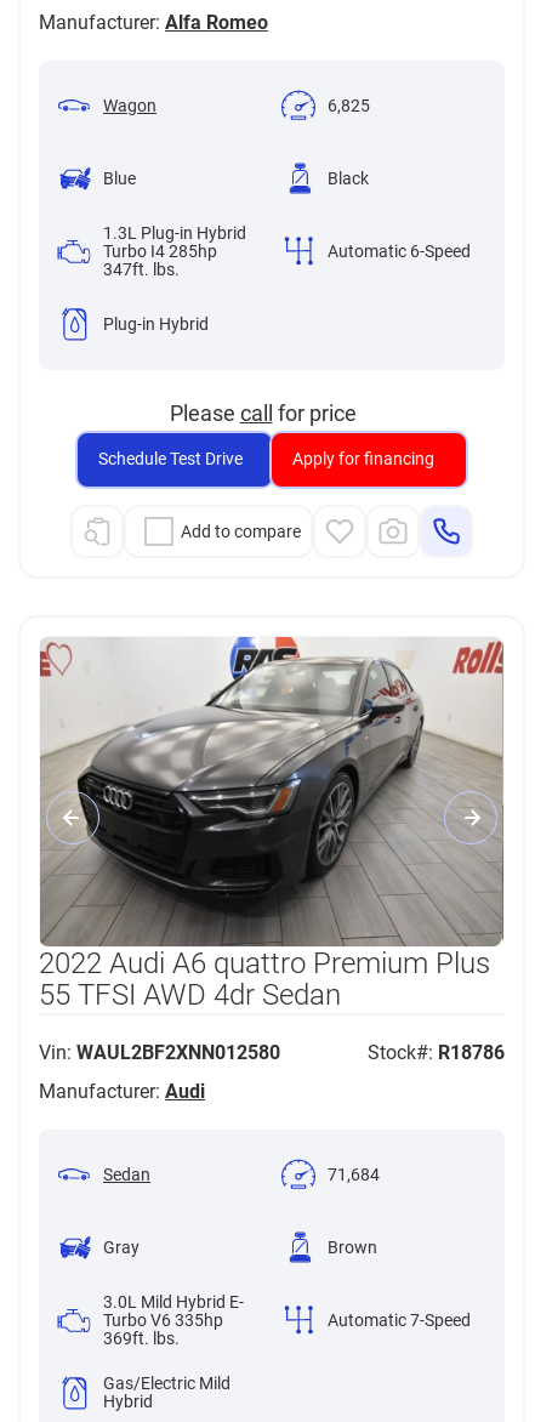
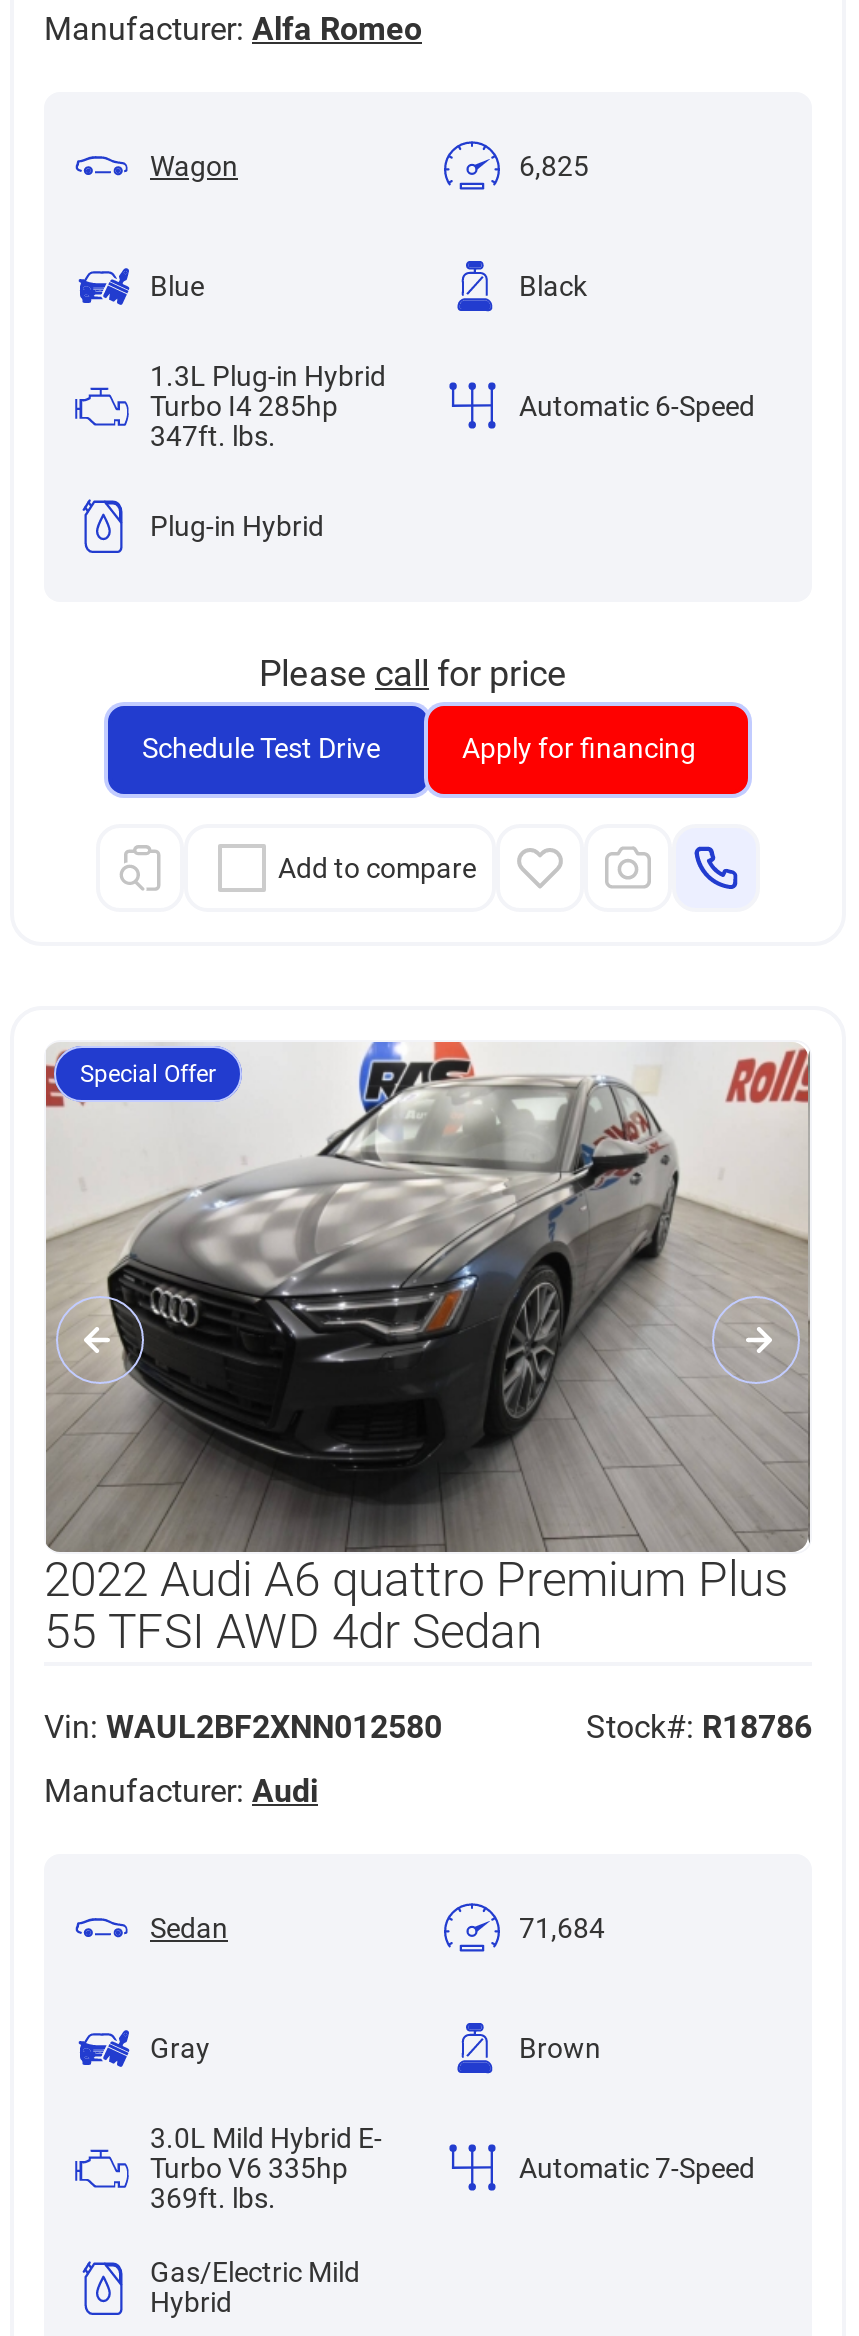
none -> [80,1060,216,1088] Special Offer

